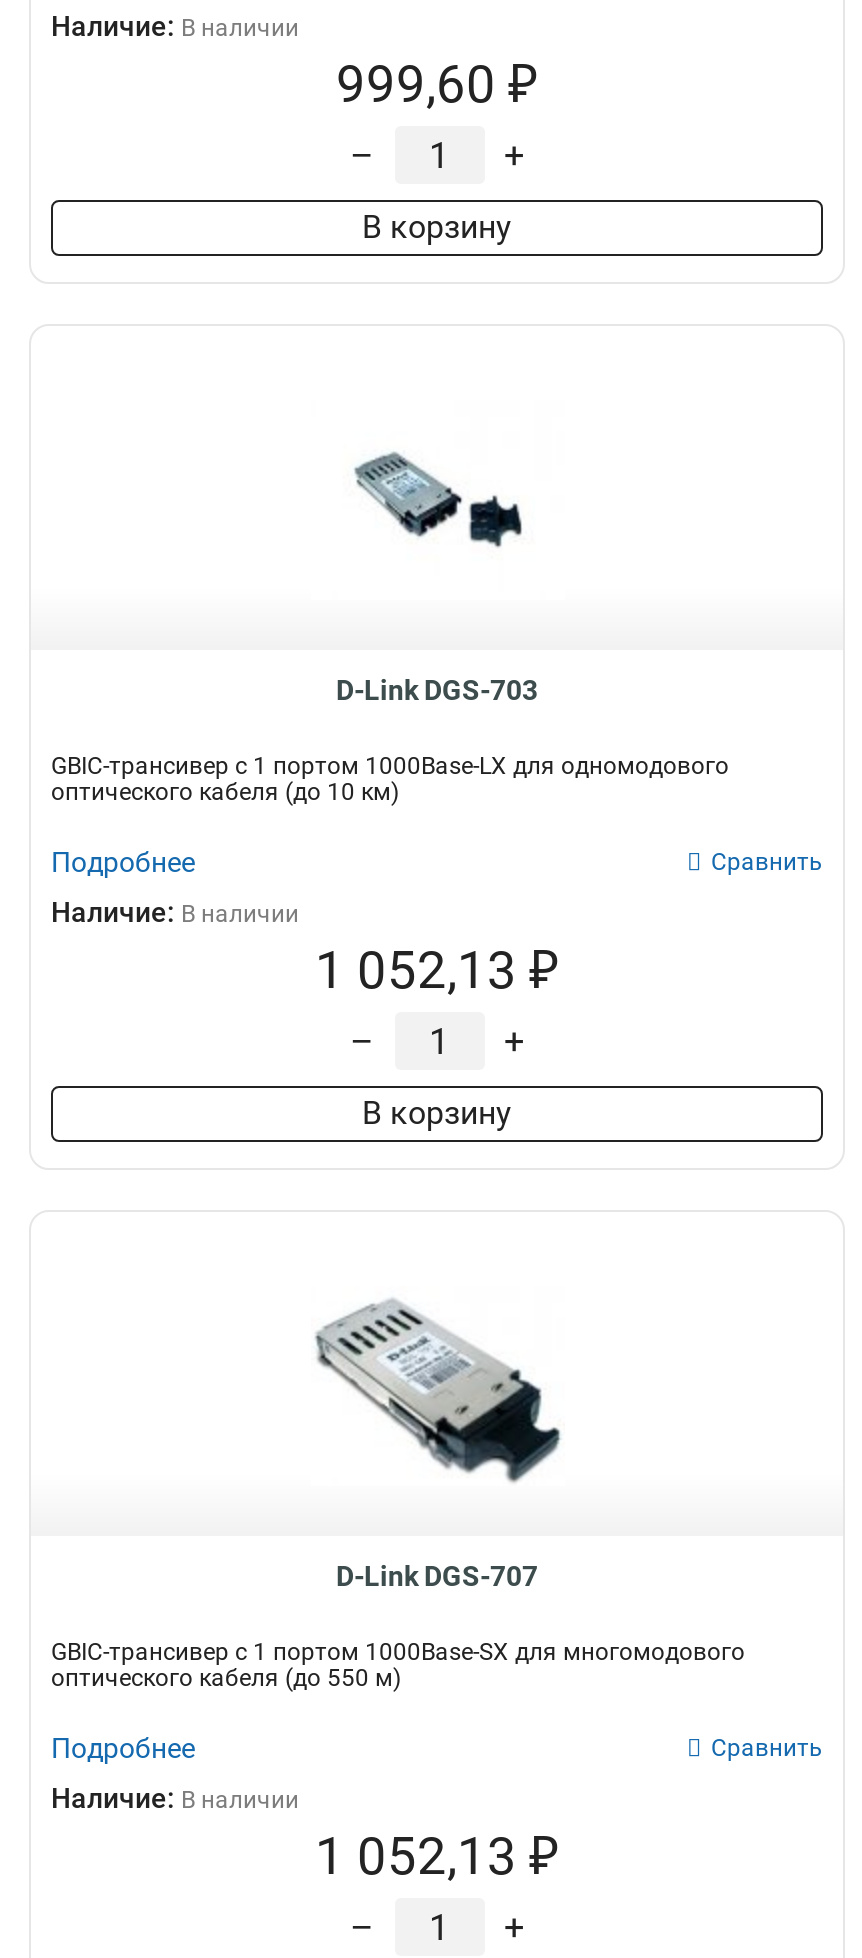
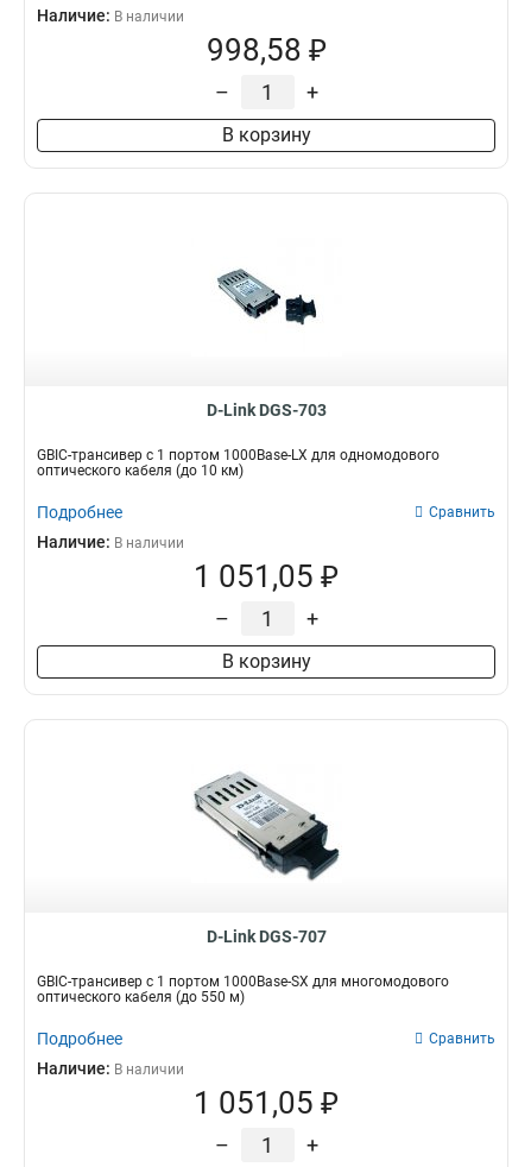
[336,54,538,114] 999,60 ₽ -> [206,32,326,68] 998,58 ₽
[315,940,559,1000] 1 052,13 ₽ -> [194,559,339,594] 1 051,05 ₽
[315,1826,559,1886] 1 052,13 ₽ -> [194,1085,339,1121] 1 051,05 ₽

